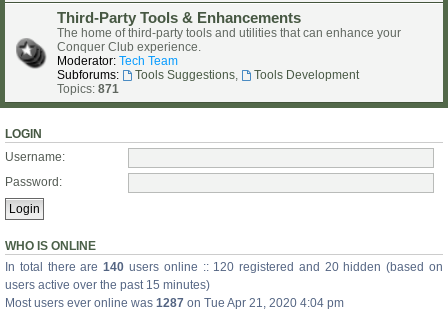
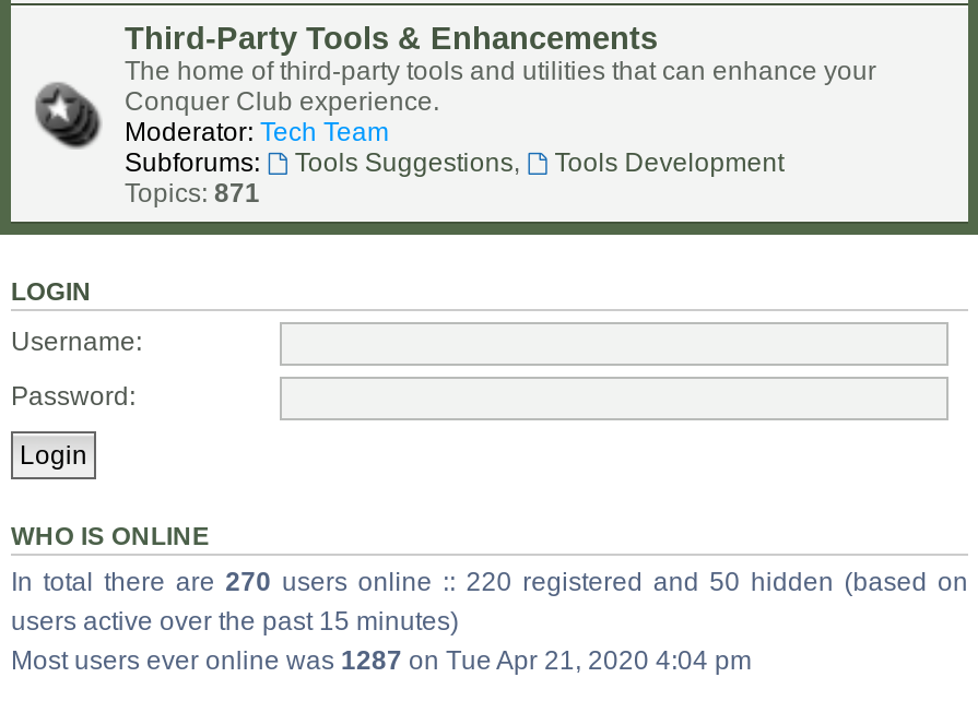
[5,260,443,274] In total there are 140 users online :: 120 registered and 20 hidden (based on -> [11,567,968,597] In total there are 270 users online :: 220 registered and 50 hidden (based on

